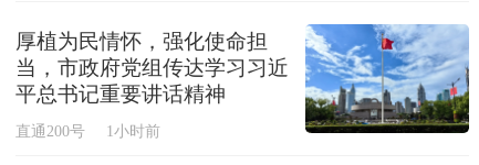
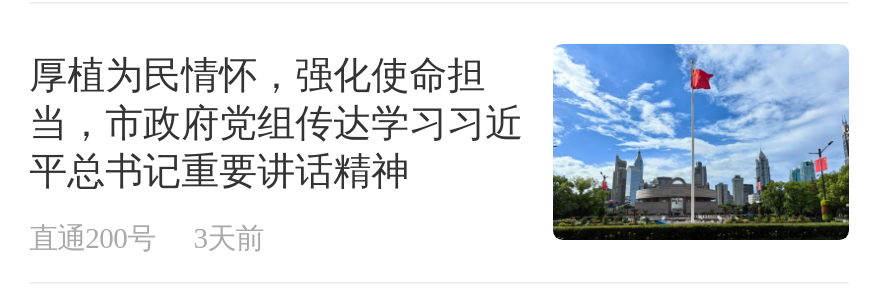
[16,122,161,140] 直通200号 1小时前 -> [29,221,263,253] 直通200号 3天前

